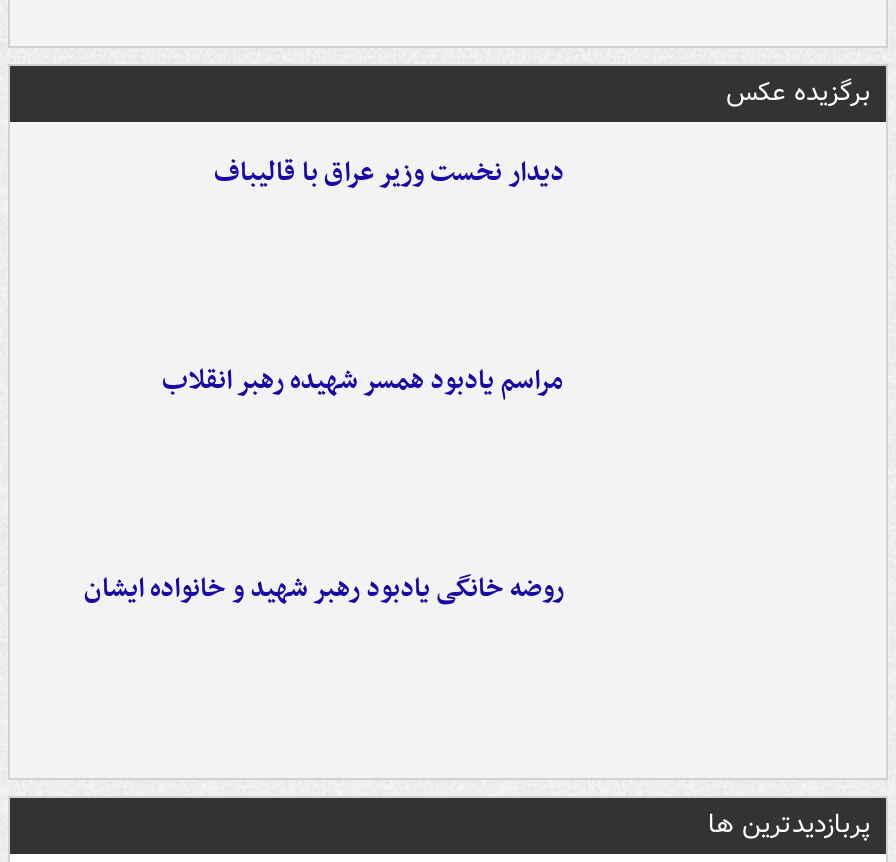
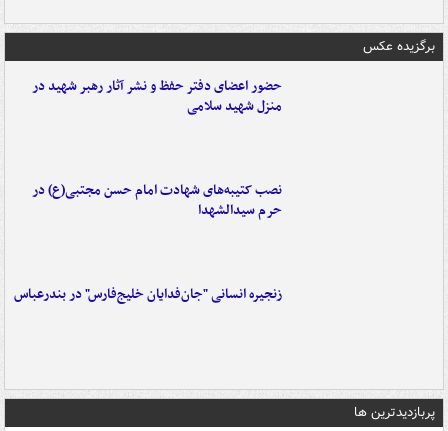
[214,151,564,197] دیدار نخست وزیر عراق با قالیباف -> [32,75,282,118] حضور اعضای دفتر حفظ و نشر آثار رهبر شهید در | منزل شهید سلامی
[162,359,564,405] مراسم یادبود همسر شهیده رهبر انقلاب -> [32,179,282,222] نصب کتیبه‌های شهادت امام حسن مجتبی(ع) در | حرم سیدالشهدا
[84,567,564,613] روضه خانگی یادبود رهبر شهید و خانواده ایشان -> [14,283,282,306] زنجیره انسانی "جان‌فدایان خلیج‌فارس" در بندرعباس

